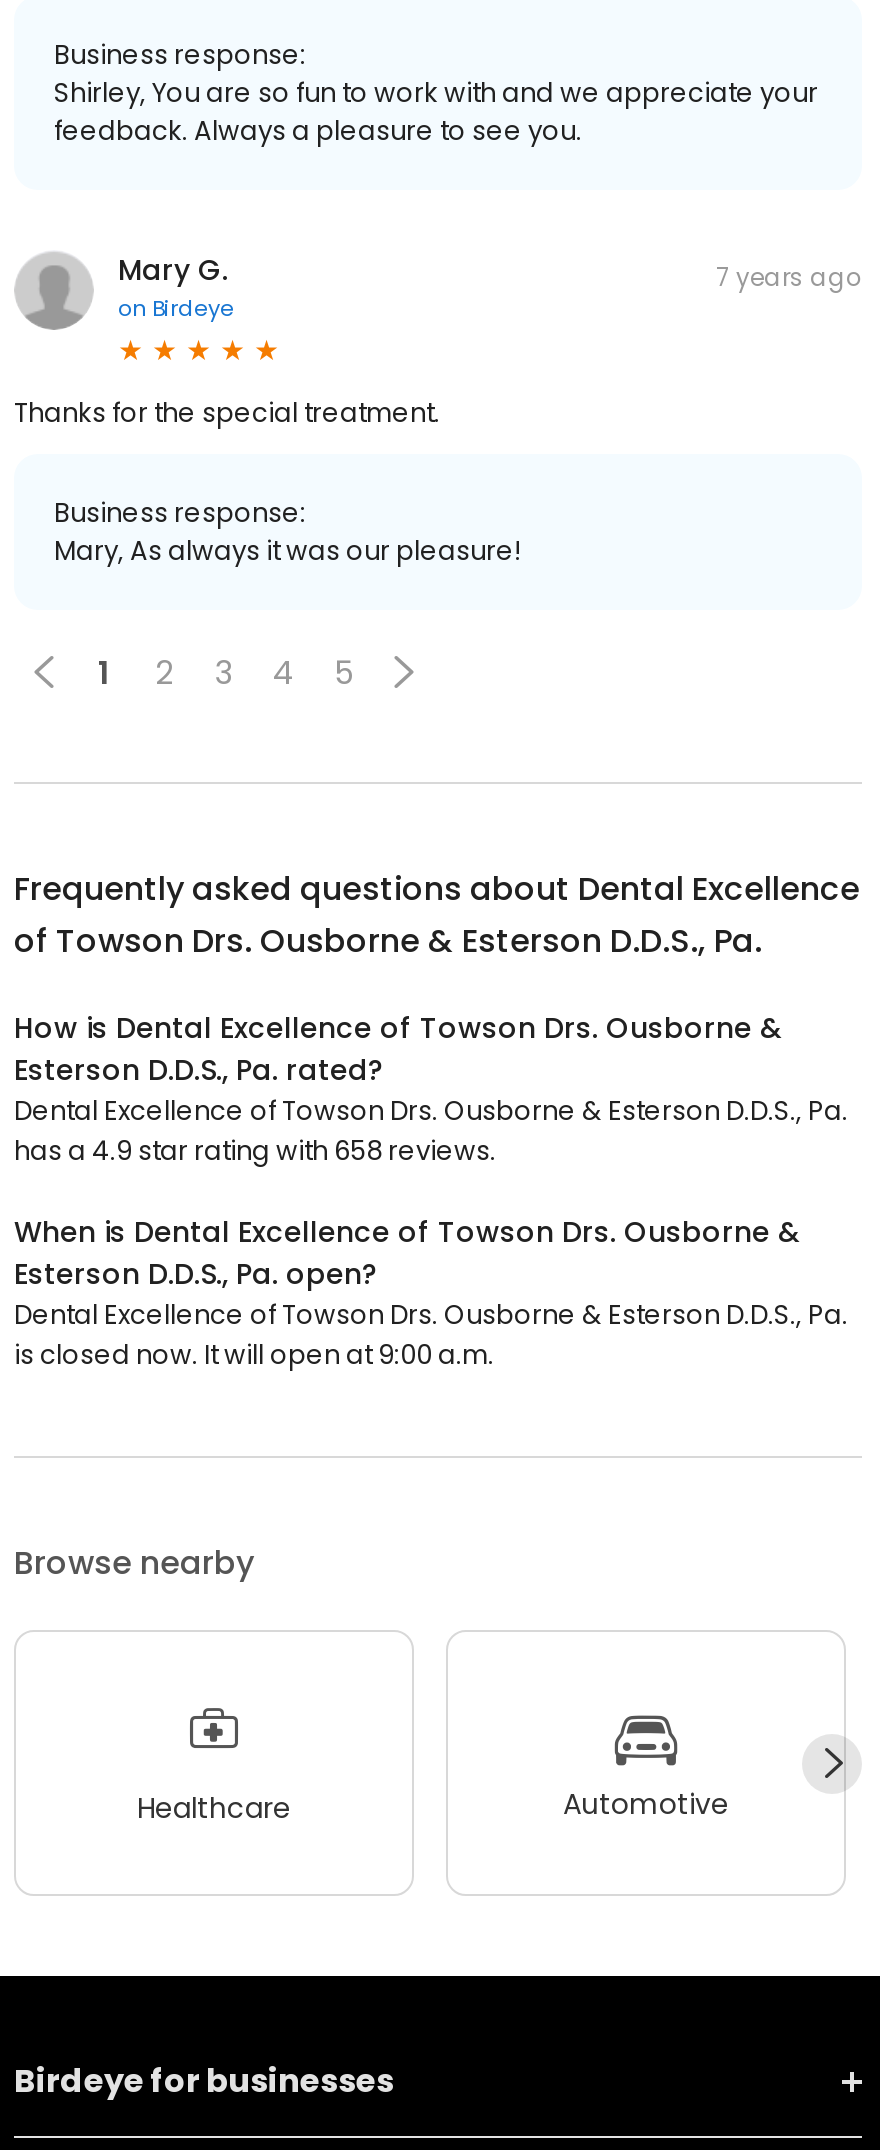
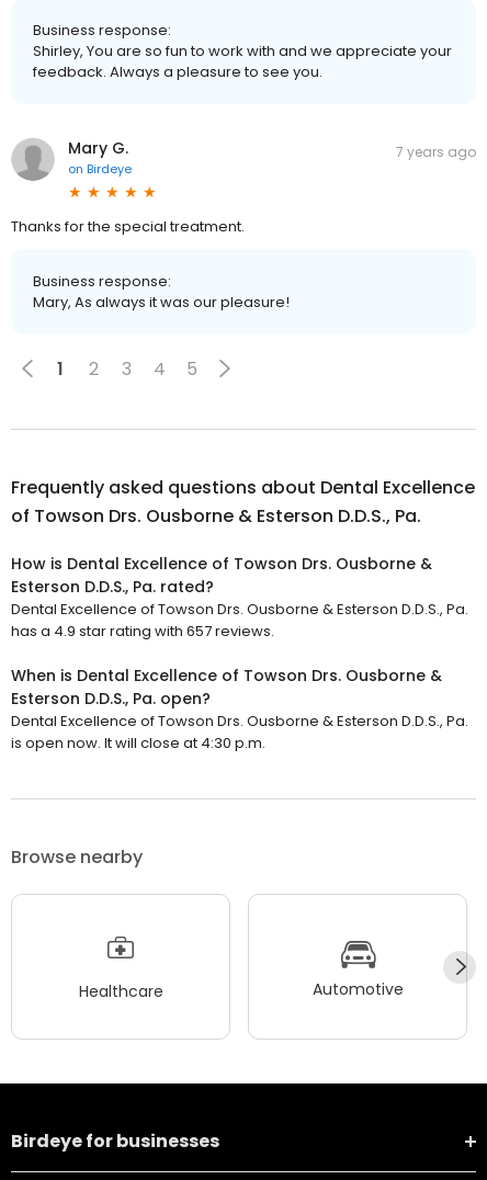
[14,1133,496,1171] has a 4.9 star rating with 658 reviews. -> [11,621,274,642] has a 4.9 star rating with 657 reviews.
[14,1337,494,1375] is closed now. It will open at 9:00 a.m. -> [11,733,265,754] is open now. It will close at 4:30 p.m.

